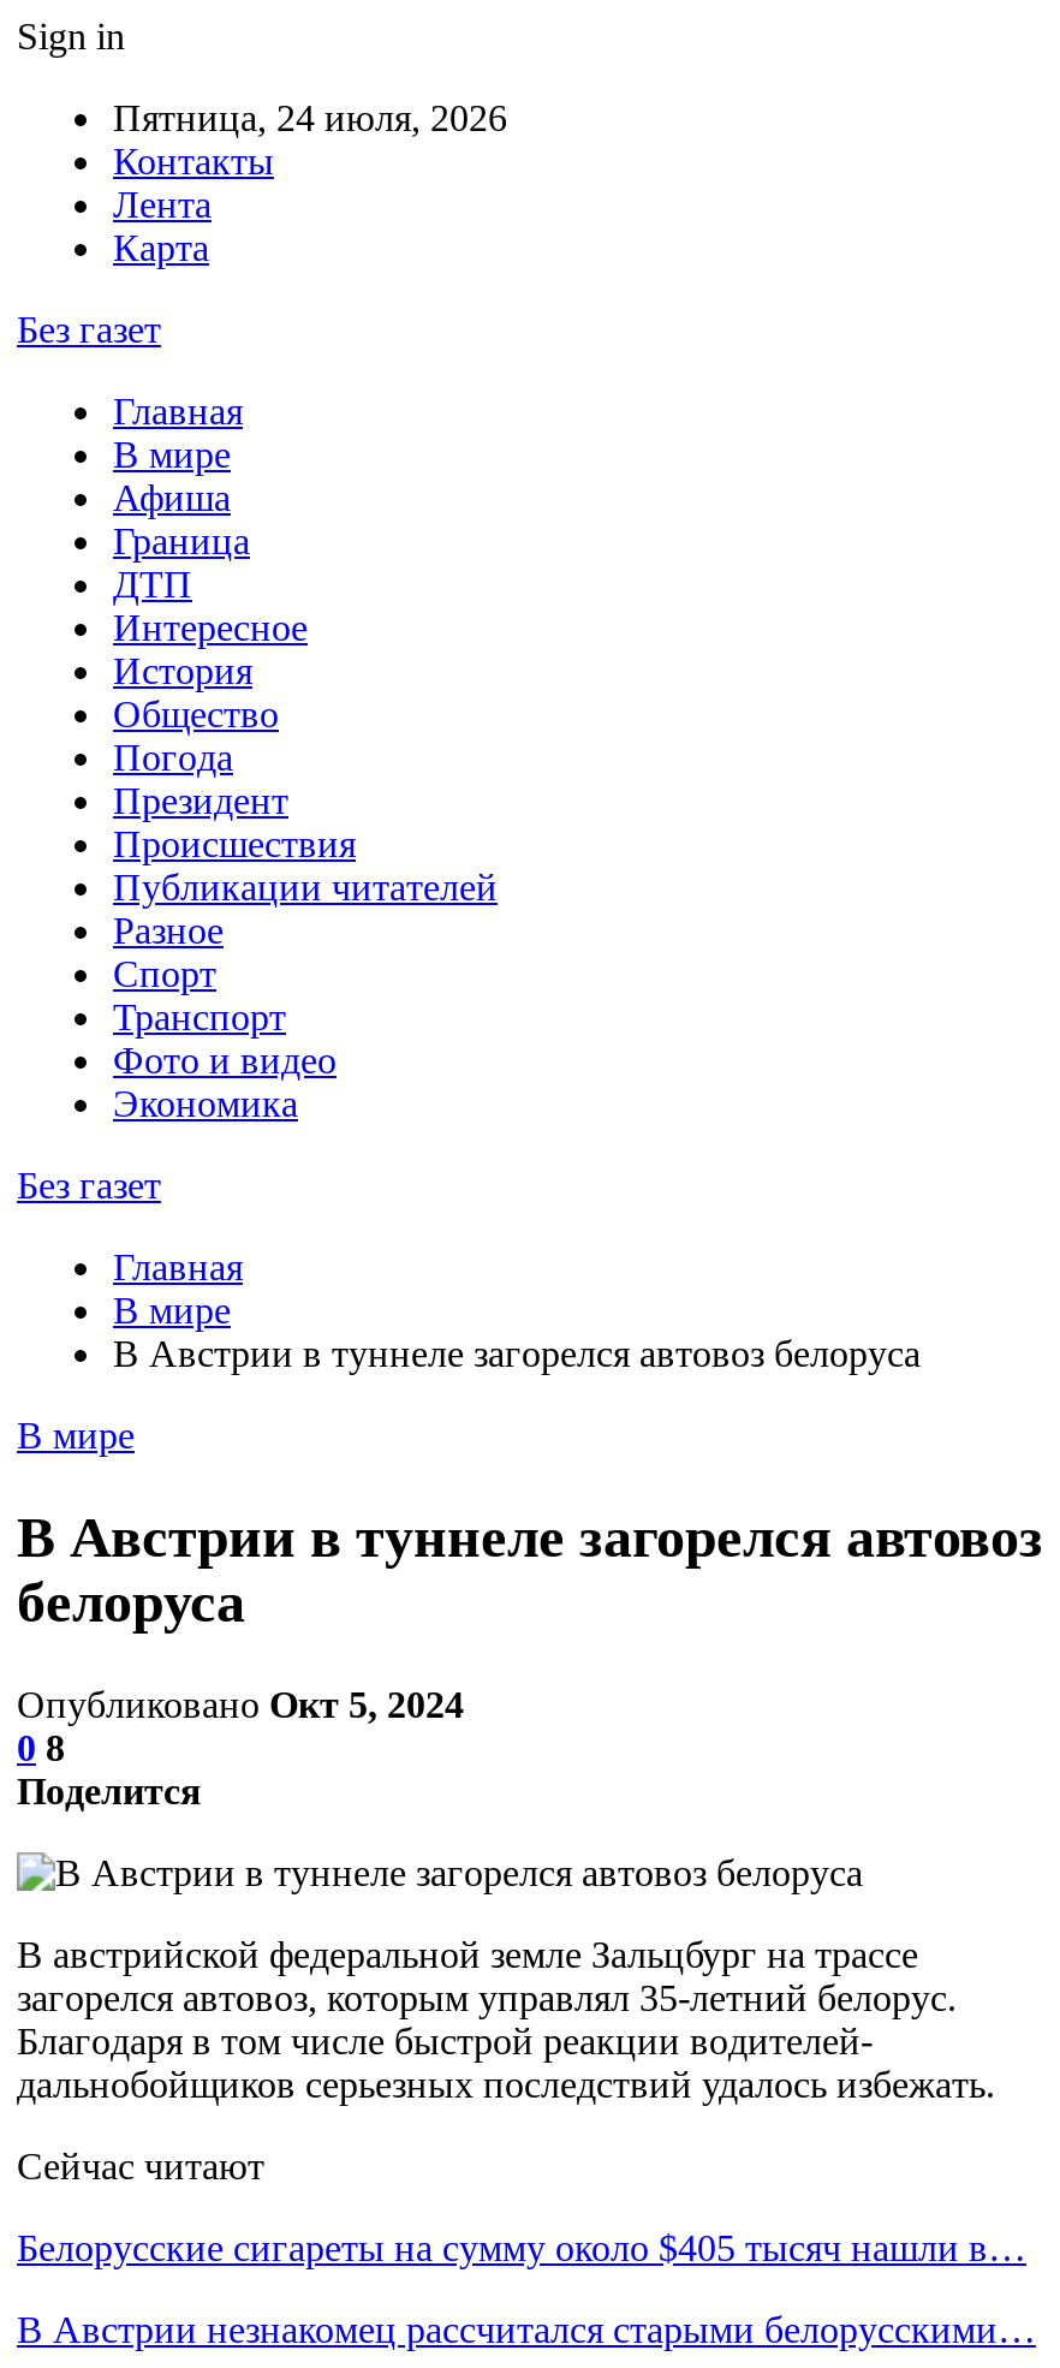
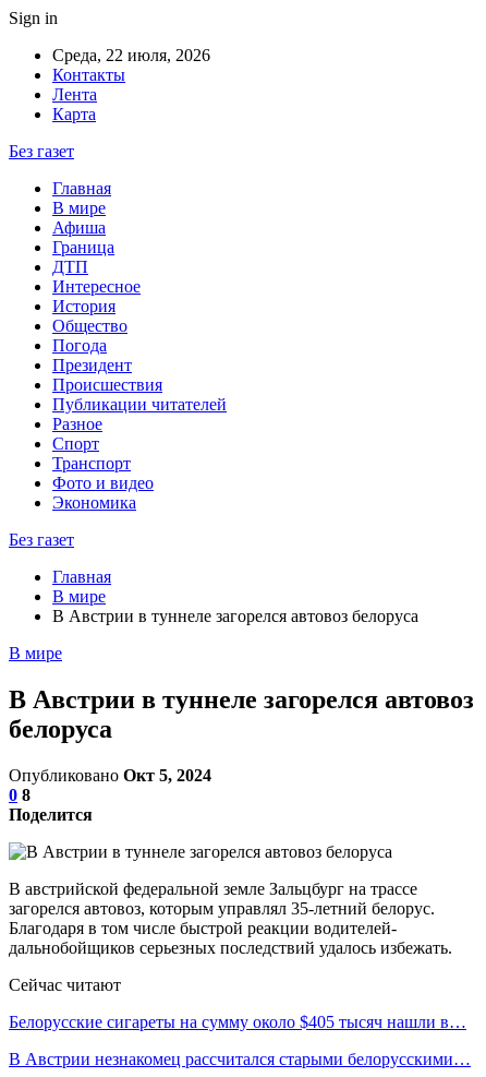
[113,97,507,138] Пятница, 24 июля, 2026 -> [52,46,210,64] Среда, 22 июля, 2026

